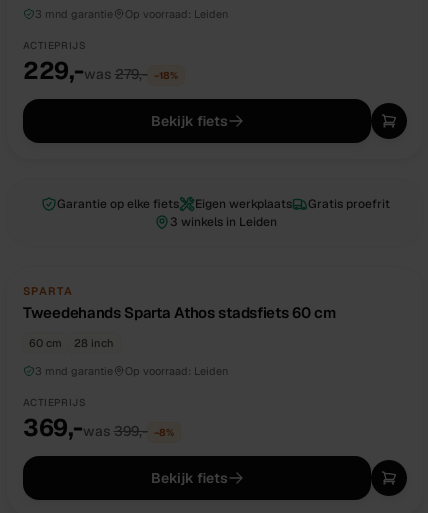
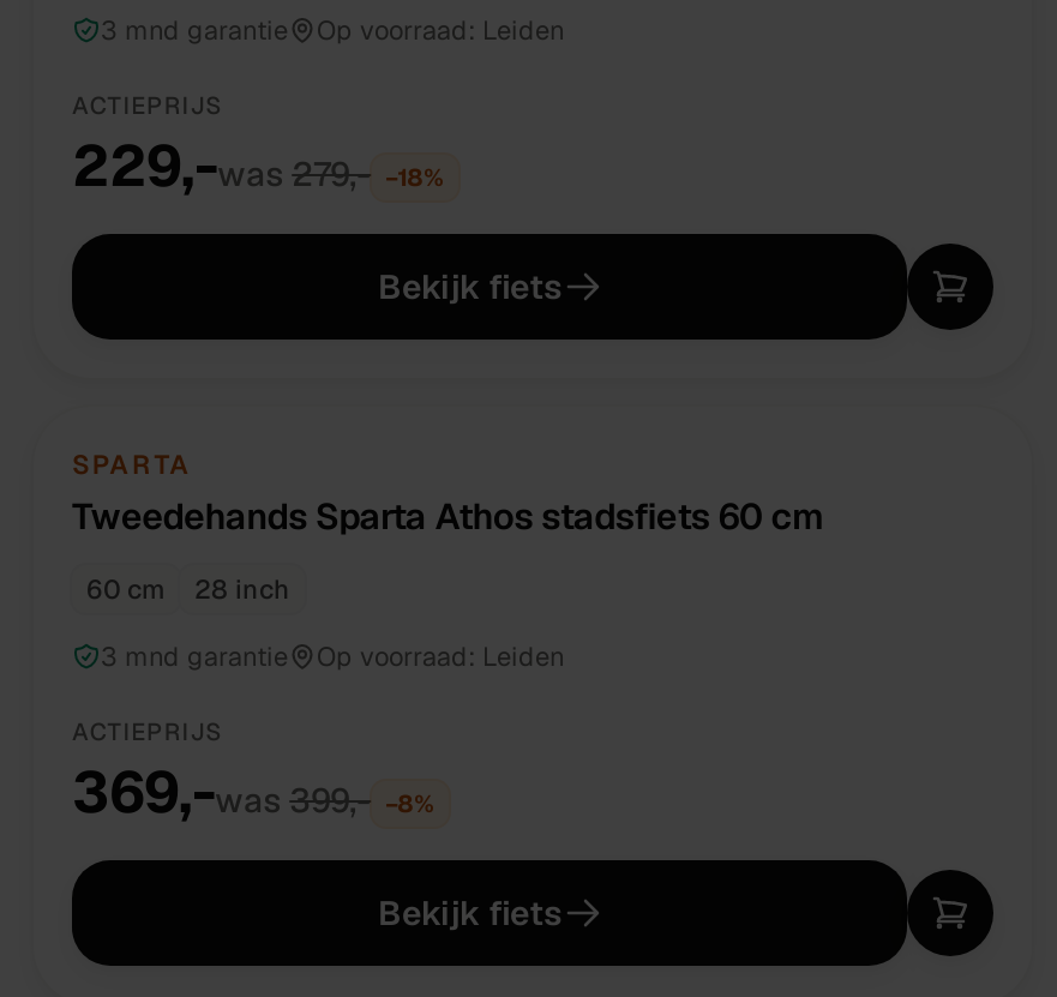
[56,196,389,230] Garantie op elke fiets | Eigen werkplaats | Gratis proefrit | 3 winkels in Leiden -> none

